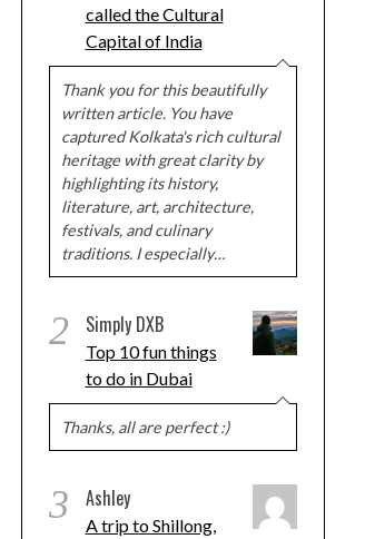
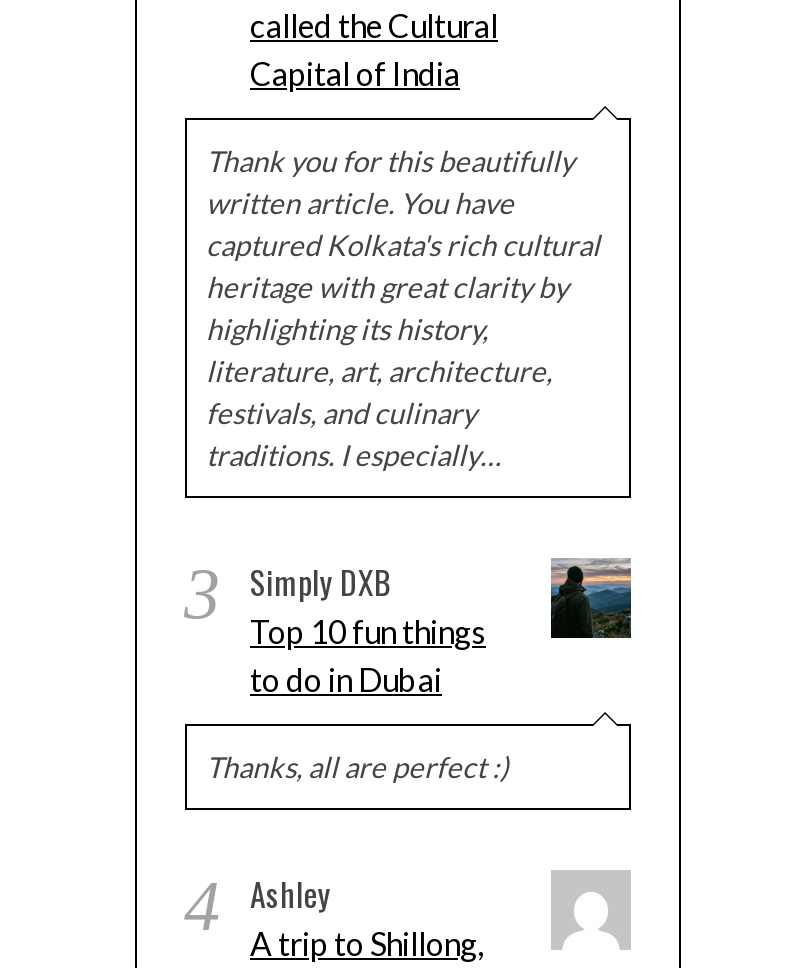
[48,308,216,362] 2 Simply DXB Top 10 fun things -> [184,554,486,650] 3 Simply DXB Top 10 fun things
[48,482,215,536] 3 Ashley A trip to Shillong, -> [184,866,484,962] 4 Ashley A trip to Shillong,

